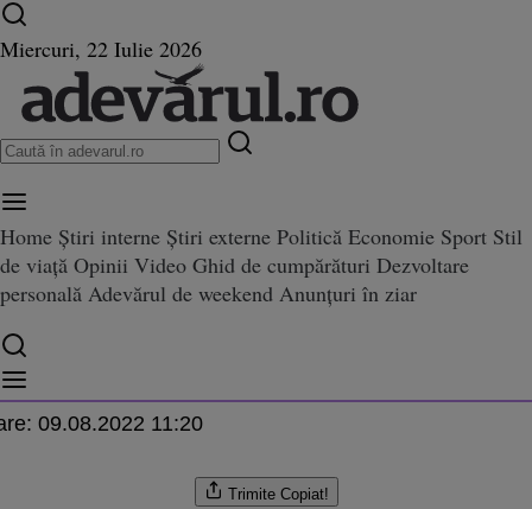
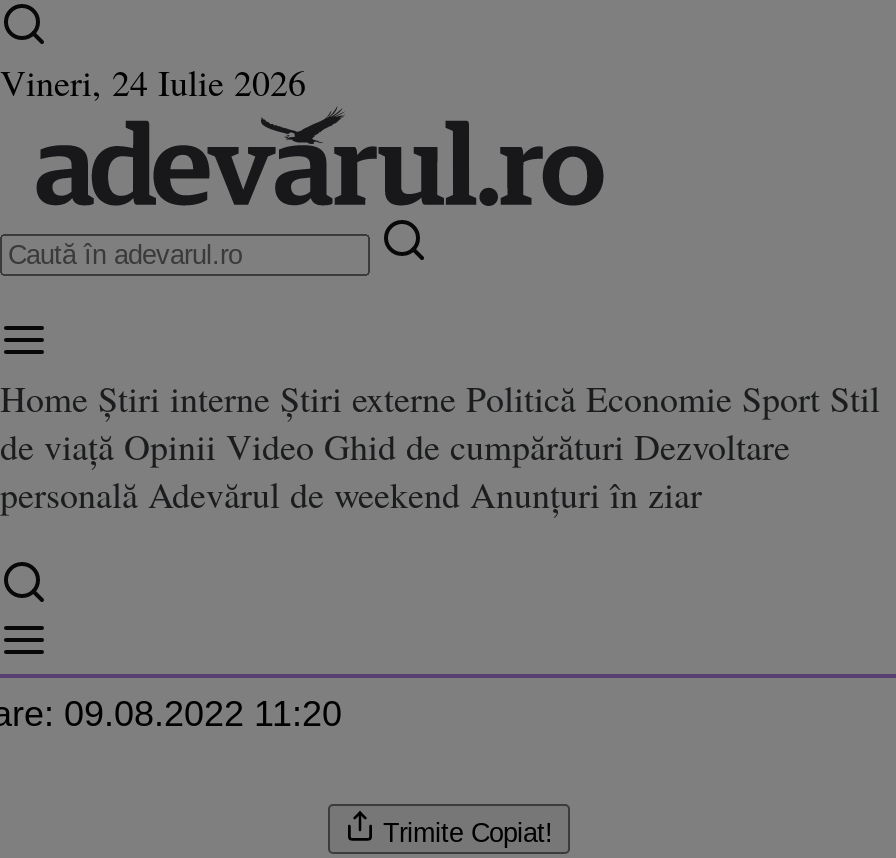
[0,34,202,63] Miercuri, 22 Iulie 2026 -> [0,58,306,106] Vineri, 24 Iulie 2026

